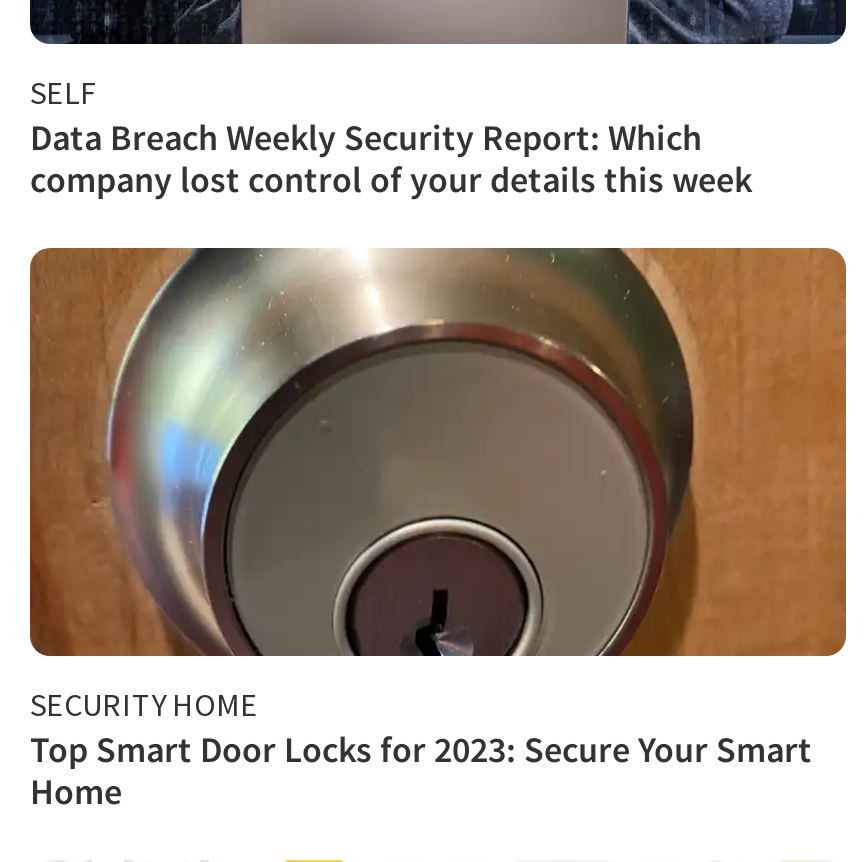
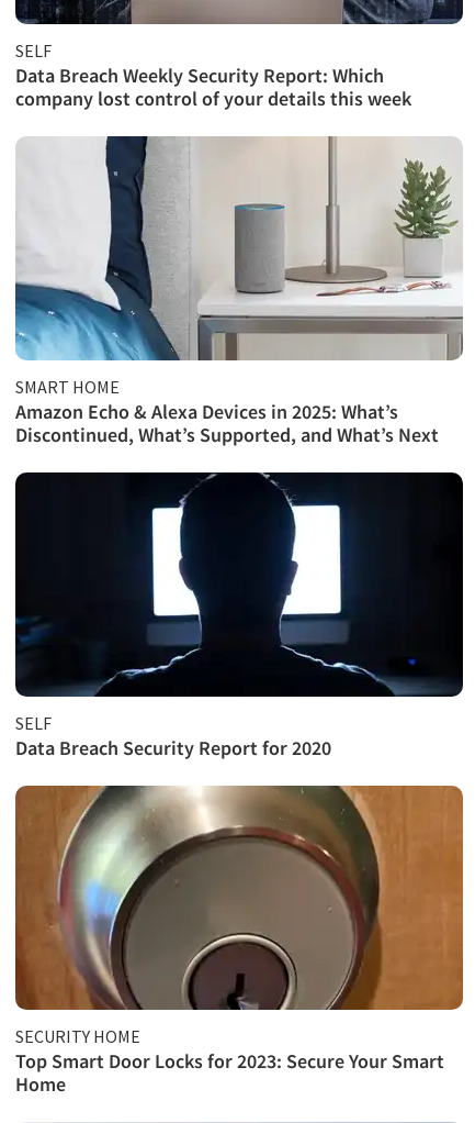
none -> [14,135,463,447] [image] | SMART HOME | Amazon Echo & Alexa Devices in 2025: What’s | Discontinued, What’s Supported, and What’s Next
none -> [14,471,464,760] [image] | SELF | Data Breach Security Report for 2020

